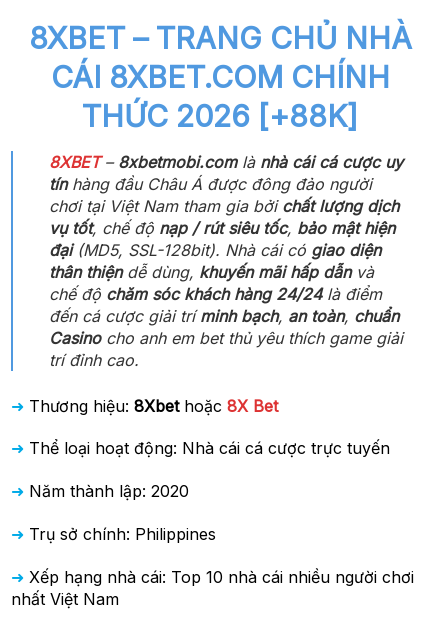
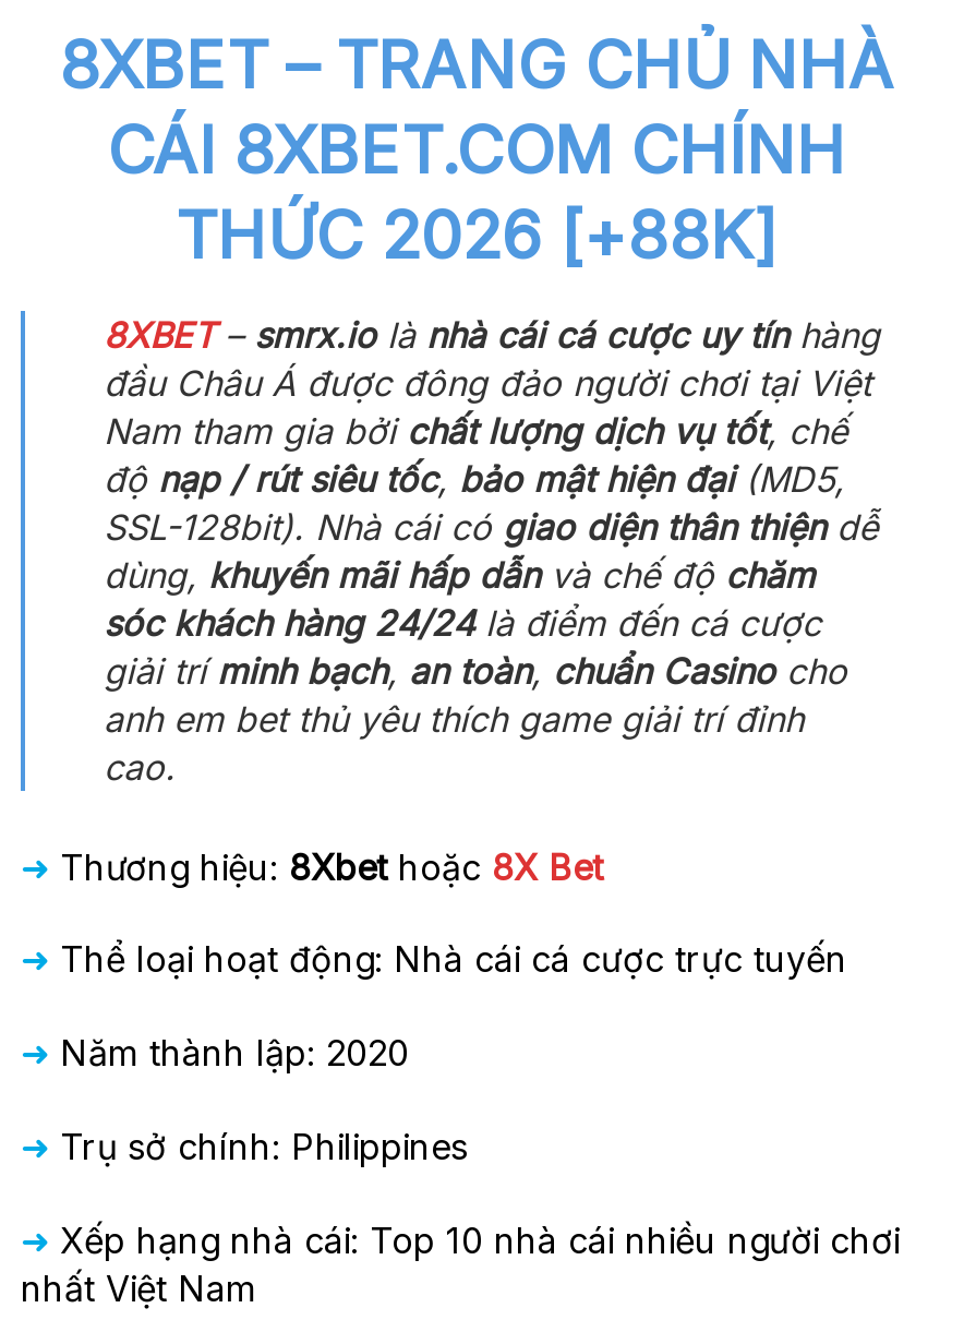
[49,151,403,369] 8XBET– 8xbetmobi.com là nhà cái cá cược uy | tín hàng đầu Châu Á được đông đảo người | chơi tại Việt Nam tham gia bởi chất lượng dịch | vụ tốt, chế độ nạp / rút siêu tốc, bảo mật hiện | đại (MD5, SSL-128bit). Nhà cái có giao diện | thân thiện dễ dùng, khuyến mãi hấp dẫn và | chế độ chăm sóc khách hàng 24/24 là điểm | đến cá cược giải tríminh bạch, an toàn, chuẩn | Casino cho anh em bet thủ yêu thích game giải | trí đỉnh cao. -> [104,312,880,788] 8XBET– smrx.io là nhà cái cá cược uy tín hàng | đầu Châu Á được đông đảo người chơi tại Việt | Nam tham gia bởi chất lượng dịch vụ tốt, chế | độ nạp / rút siêu tốc, bảo mật hiện đại (MD5, | SSL-128bit). Nhà cái có giao diện thân thiện dễ | dùng, khuyến mãi hấp dẫn và chế độ chăm | sóc khách hàng 24/24 là điểm đến cá cược | giải trí minh bạch, an toàn, chuẩn Casino cho | anh em bet thủ yêu thích game giải trí đỉnh | cao.

